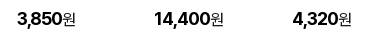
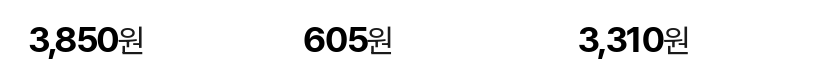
[154,8,223,29] 14,400원 -> [303,18,393,60] 605원
[292,8,351,29] 4,320원 -> [577,18,689,60] 3,310원

